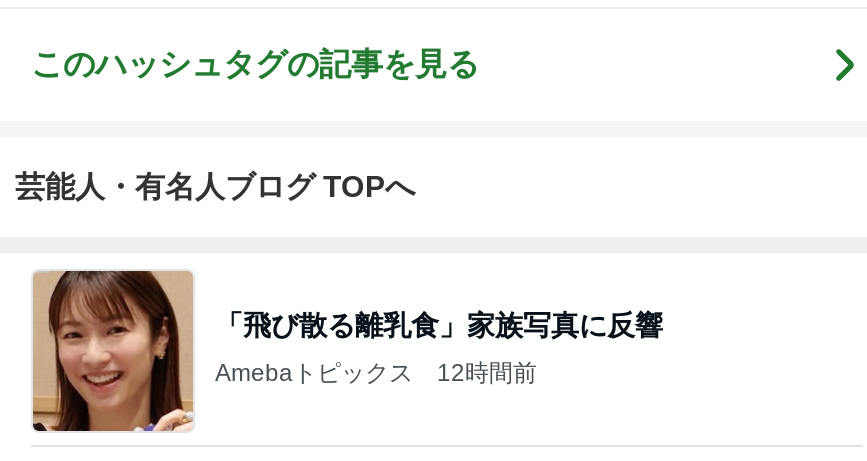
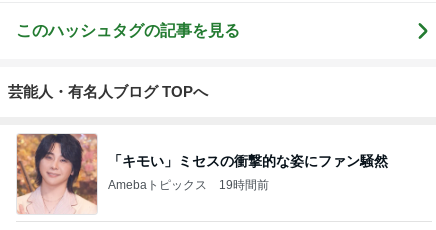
[31,271,663,433] [image] | 「飛び散る離乳食」家族写真に反響 -> [17,133,388,214] [image] | 「キモい」ミセスの衝撃的な姿にファン騒然
[215,360,537,388] Amebaトピックス 12時間前 -> [108,178,269,192] Amebaトピックス 19時間前

